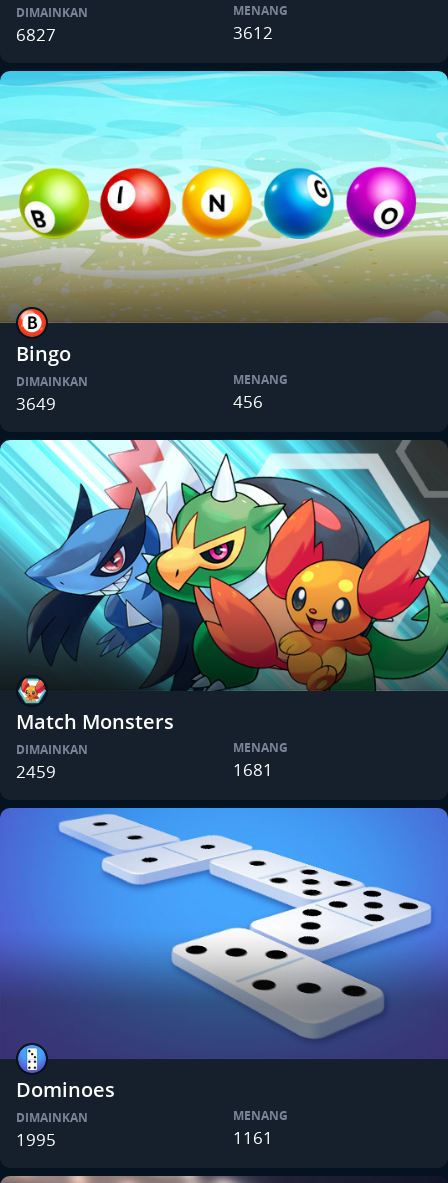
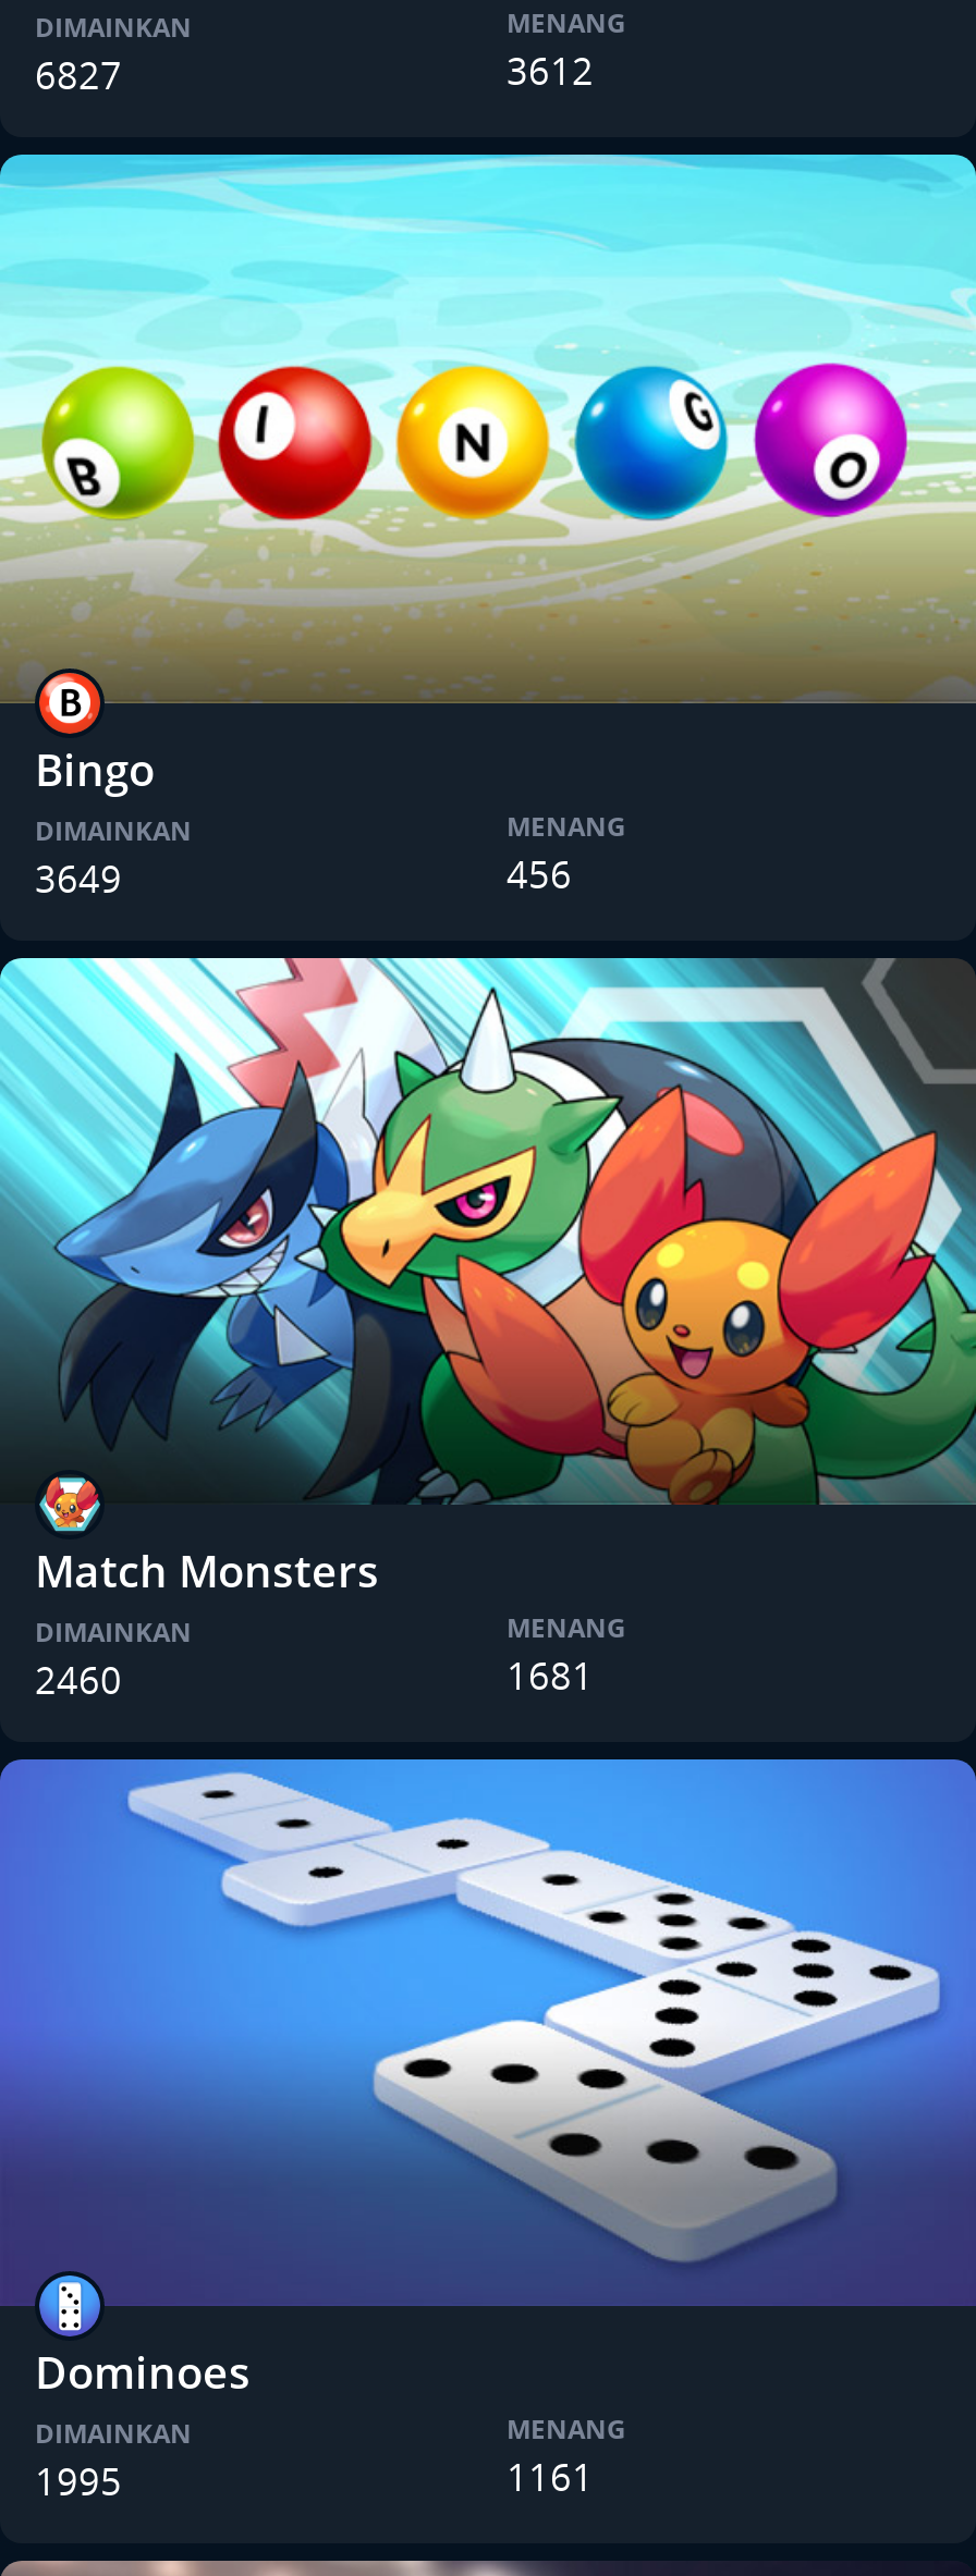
[16,760,56,783] 2459 -> [35,1654,122,1705] 2460

